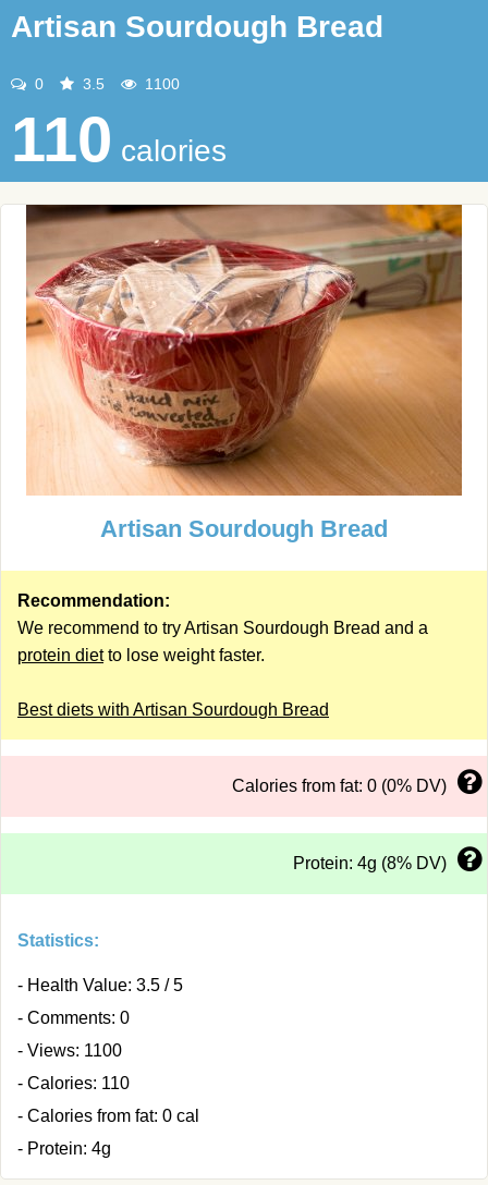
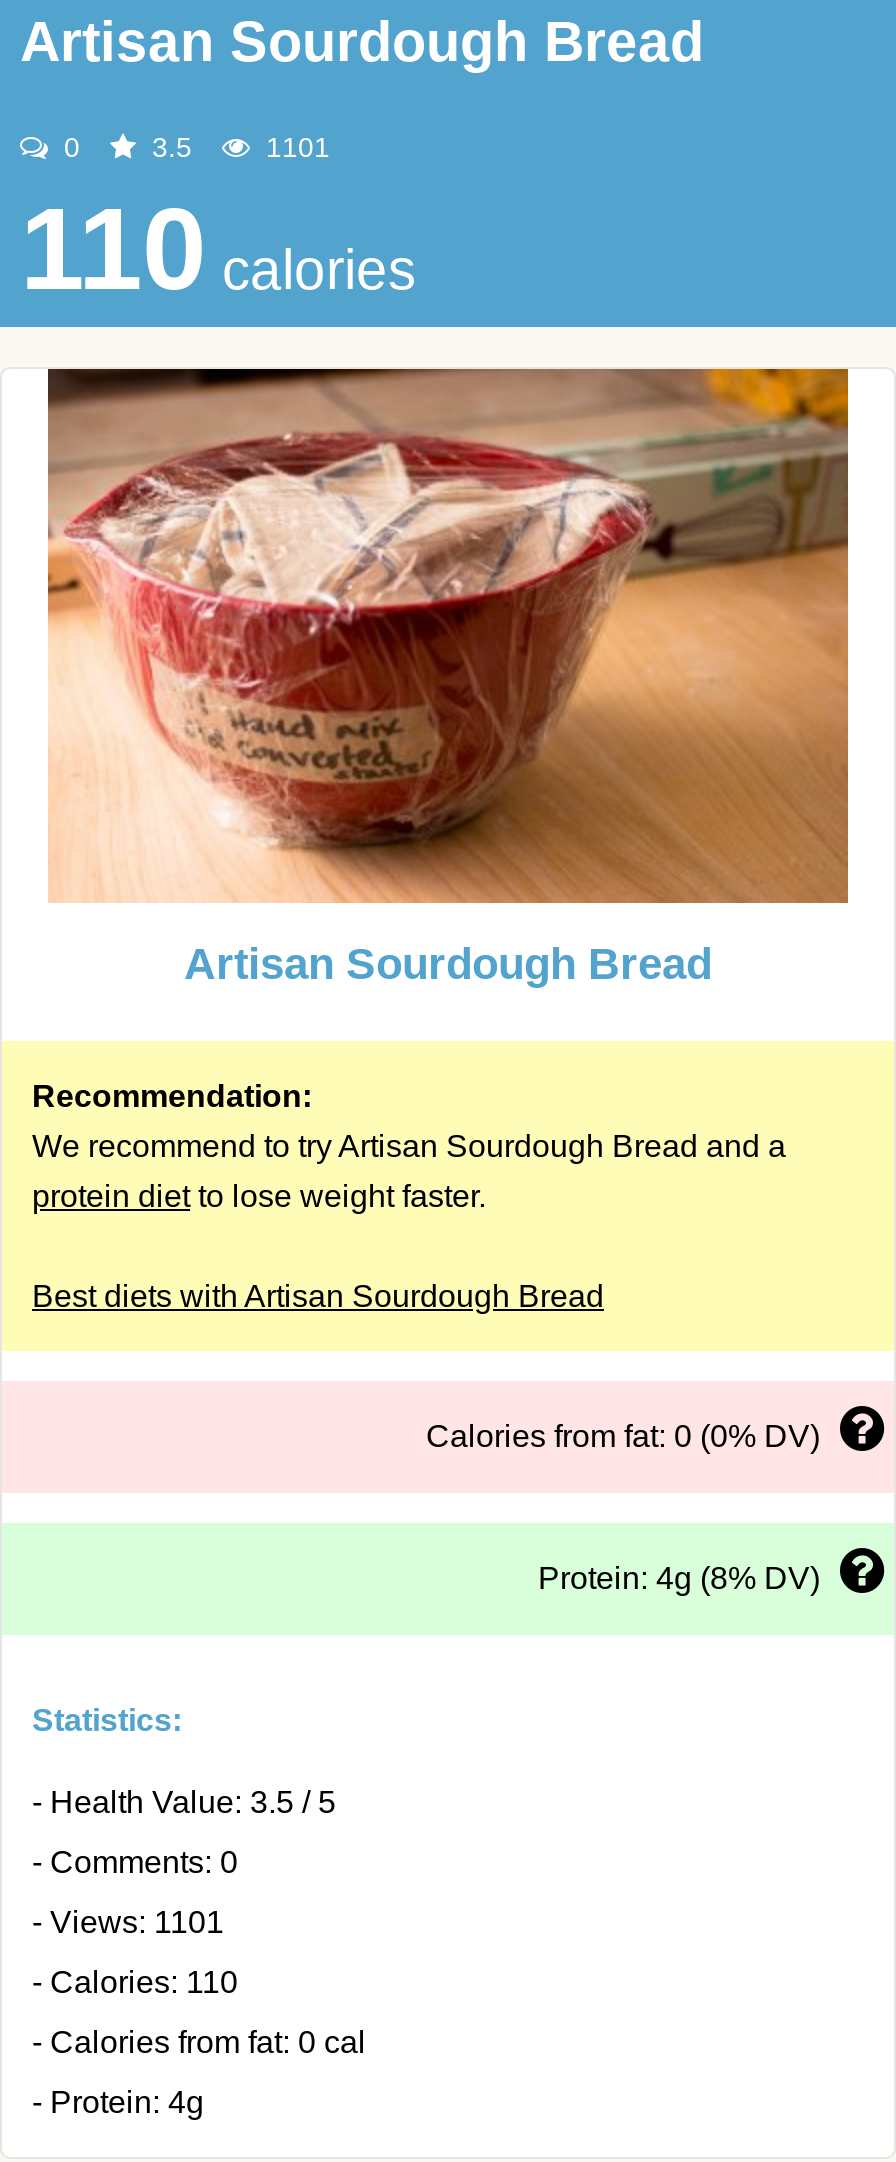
[141,75,180,93] 1100 -> [258,131,330,163] 1101
[17,1041,122,1060] - Views: 1100 -> [32,1905,224,1939] - Views: 1101

